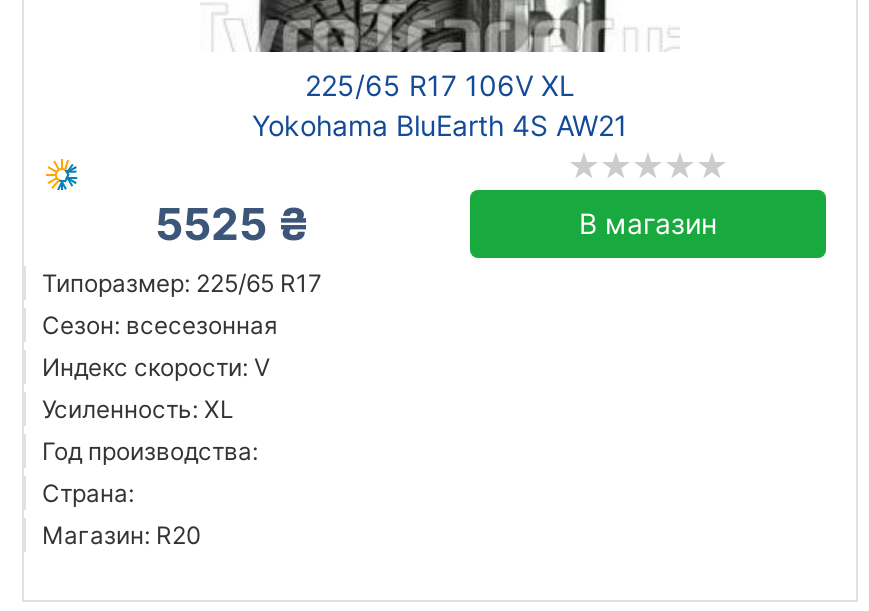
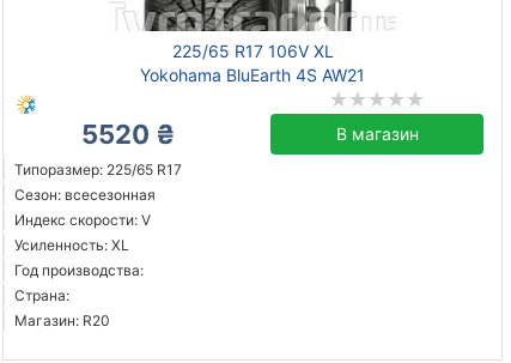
[155,198,309,250] 5525 ₴ -> [81,119,175,150] 5520 ₴

